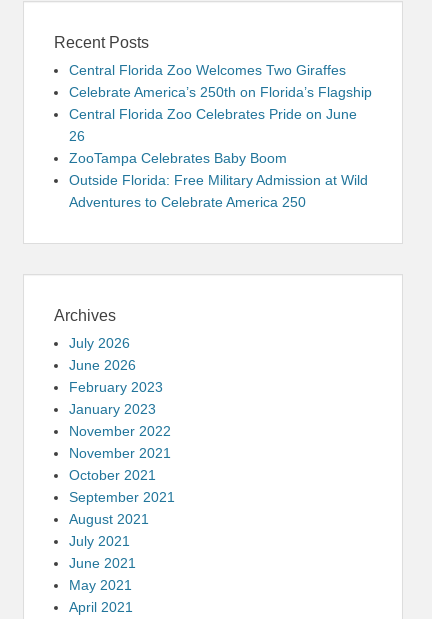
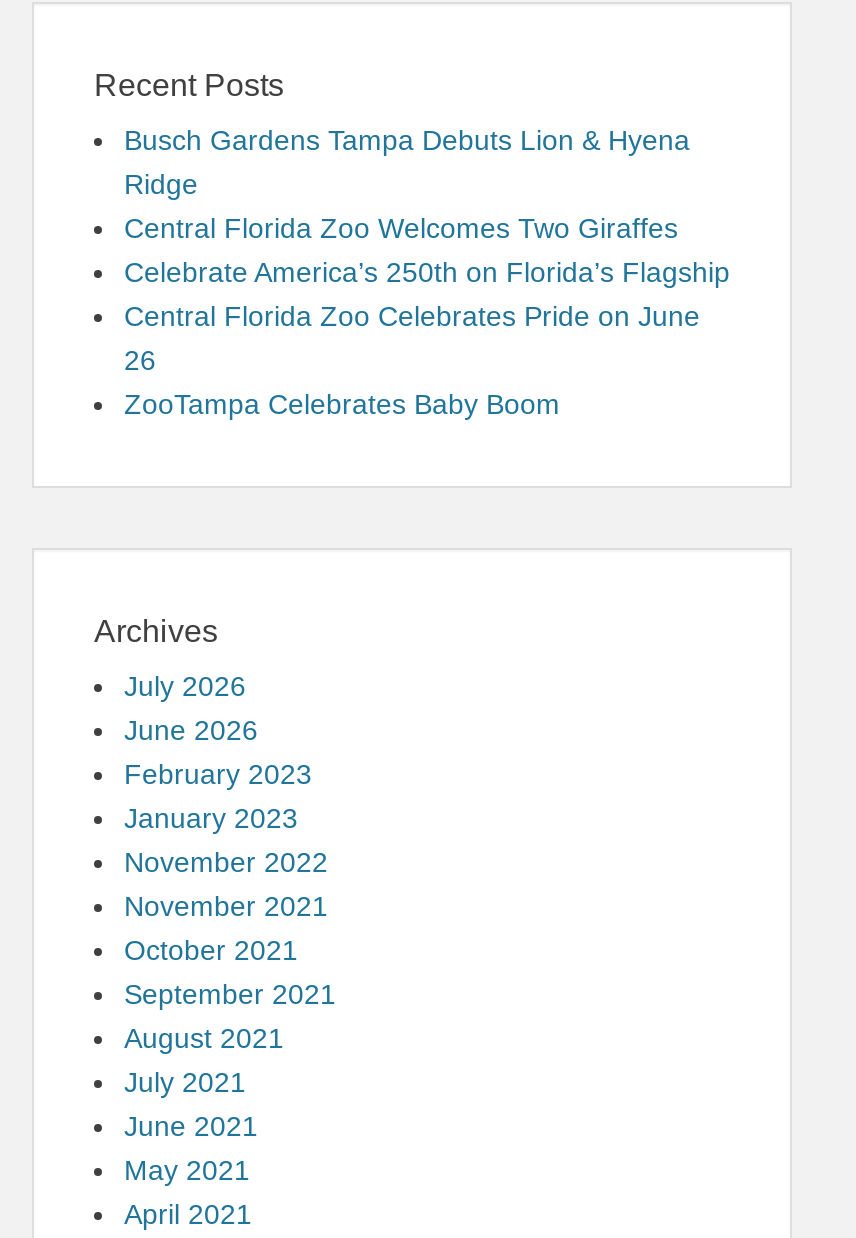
none -> [124,123,690,199] Busch Gardens Tampa Debuts Lion & Hyena | Ridge
moved [69,61,372,165] -> [124,211,730,419]: Central Florida Zoo Welcomes Two Giraffes | Celebrate America’s 250th on Florida’s Flagship | Central Florida Zoo Celebrates Pride on June | 26 | ZooTampa Celebrates Baby Boom
[69,171,368,209] Outside Florida: Free Military Admission at Wild | Adventures to Celebrate America 250 -> none

